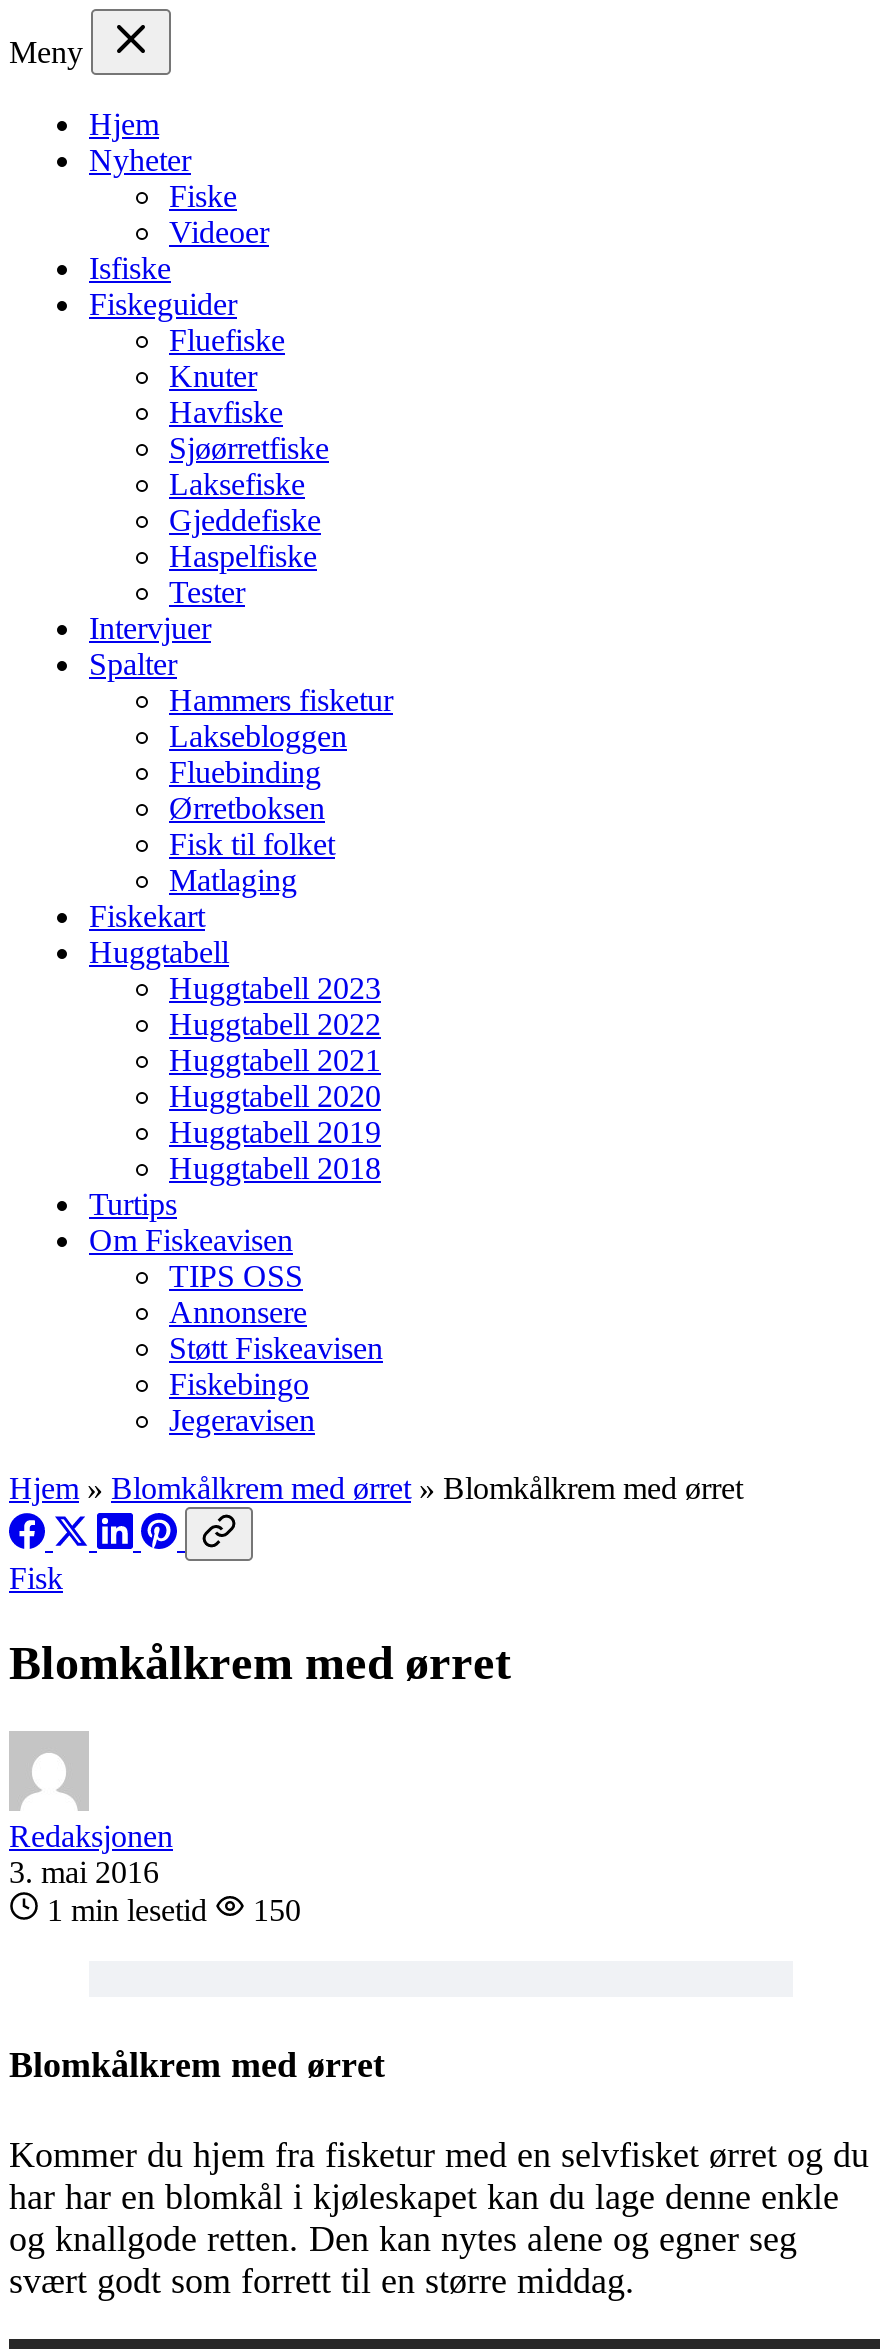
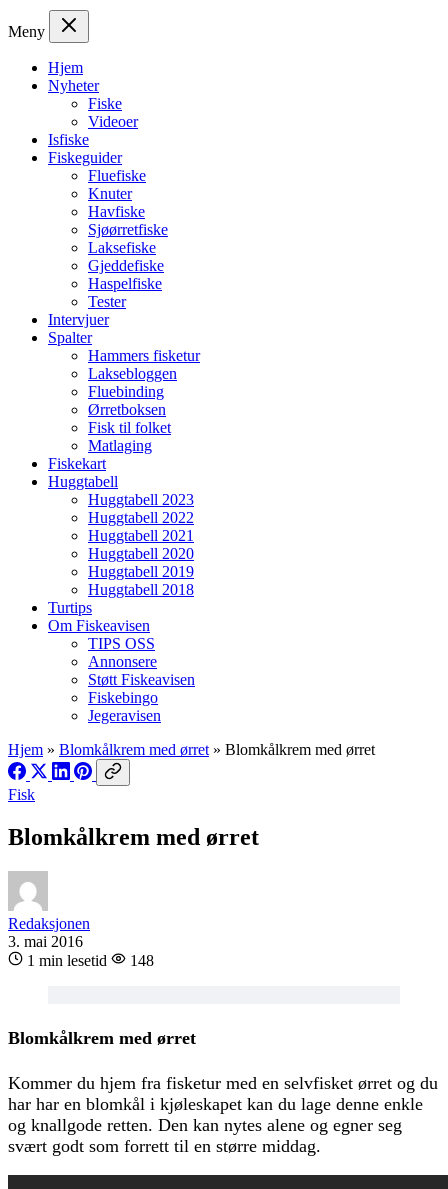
[39,1892,301,1926] 1 min lesetid 150 -> [23,952,154,969] 1 min lesetid 148

